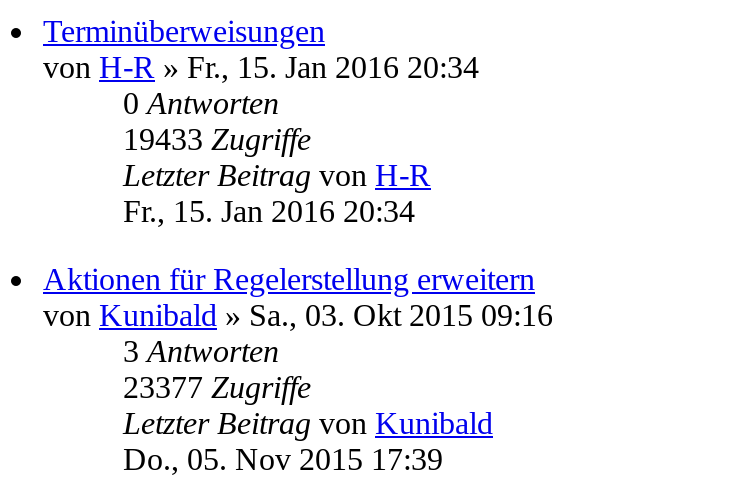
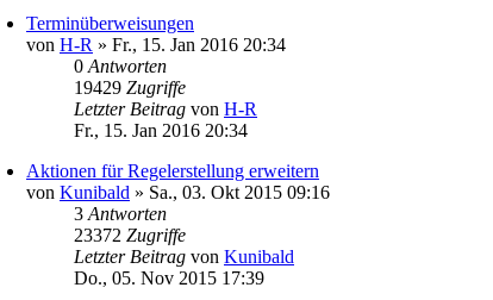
[123,122,311,156] 19433 Zugriffe -> [74,77,186,97] 19429 Zugriffe
[123,370,311,404] 23377 Zugriffe -> [74,225,186,245] 23372 Zugriffe

